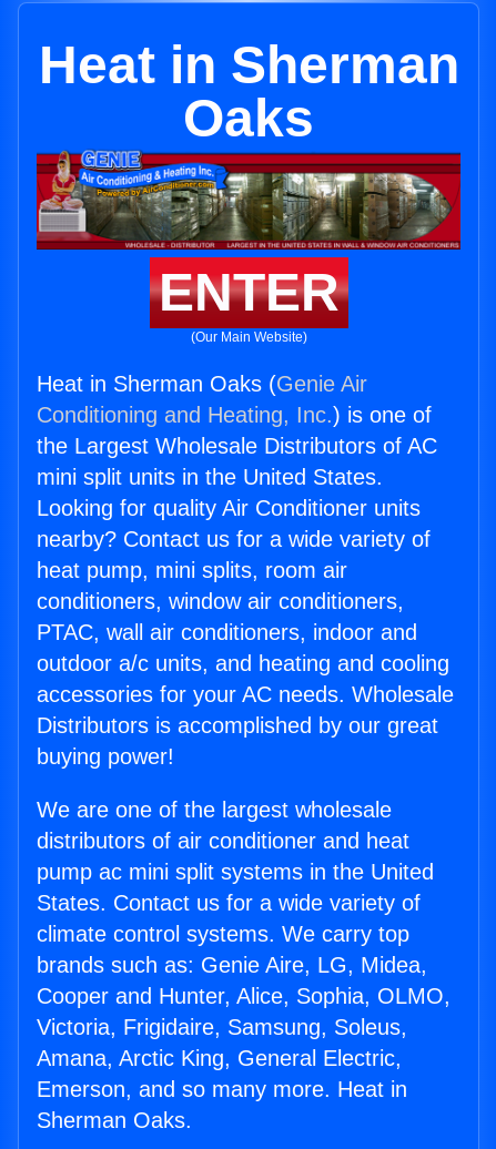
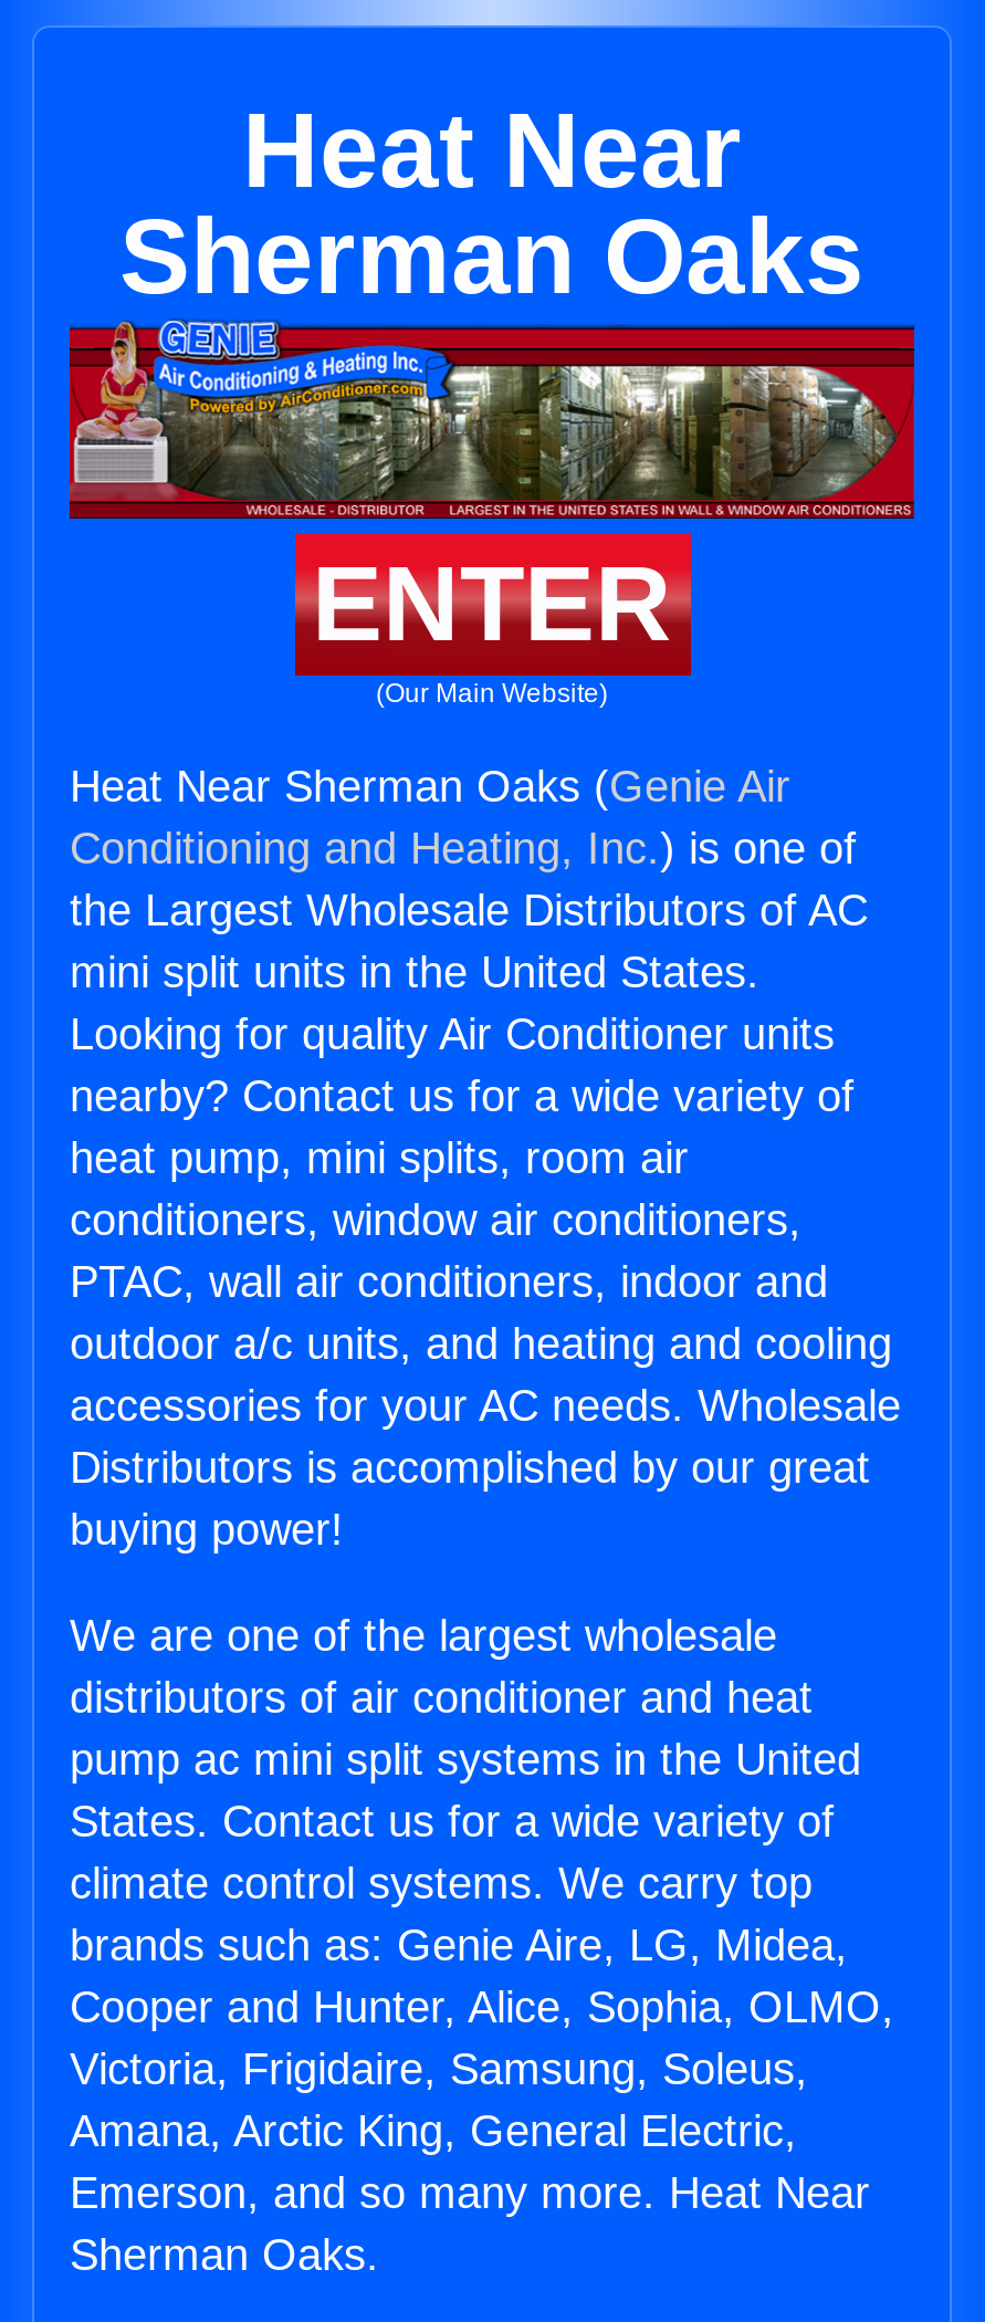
[38,35,459,148] Heat in Sherman | Oaks -> [119,92,865,315] Heat Near | Sherman Oaks
[37,372,367,396] Heat in Sherman Oaks (Genie Air -> [70,762,790,811] Heat Near Sherman Oaks (Genie Air
[37,1077,407,1101] Emerson, and so many more. Heat in -> [70,2169,870,2217] Emerson, and so many more. Heat Near

